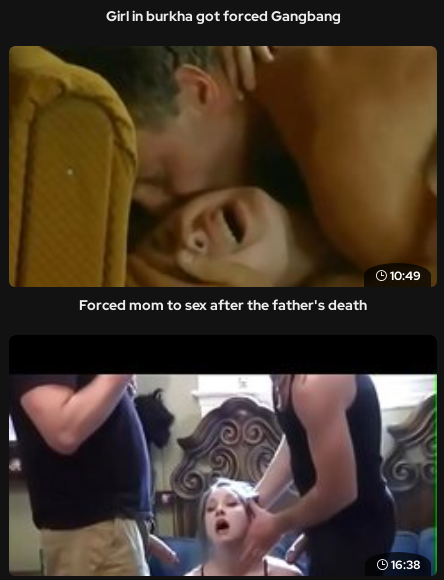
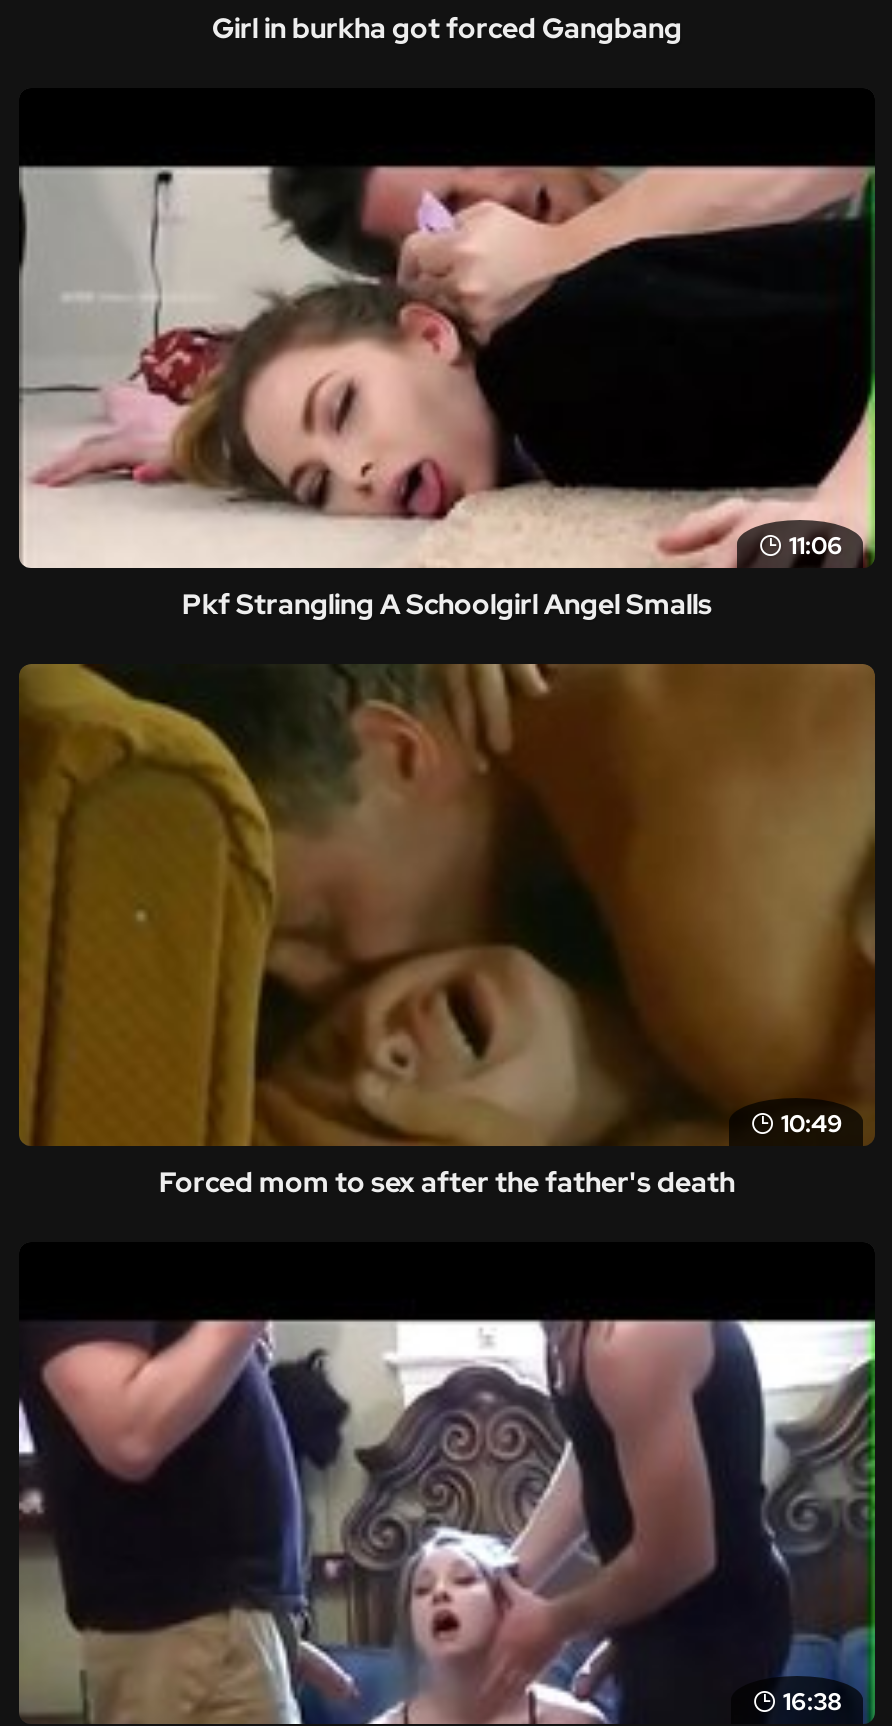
none -> [17,164,877,622] [image] | 11:06 | Pkf Strangling A Schoolgirl Angel Smalls

